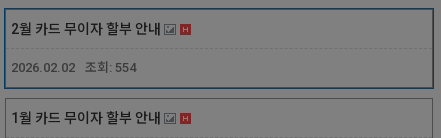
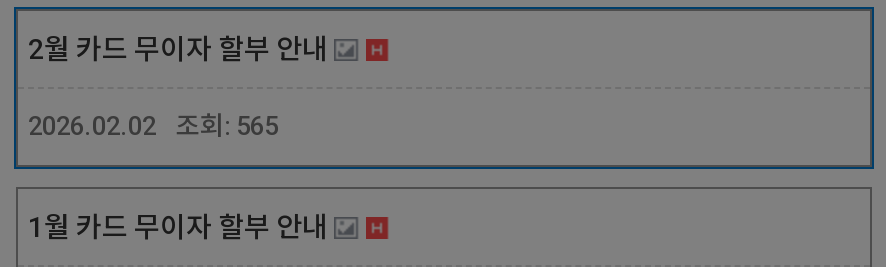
[11,60,136,75] 2026.02.02 조회: 554 -> [28,110,278,140] 2026.02.02 조회: 565

